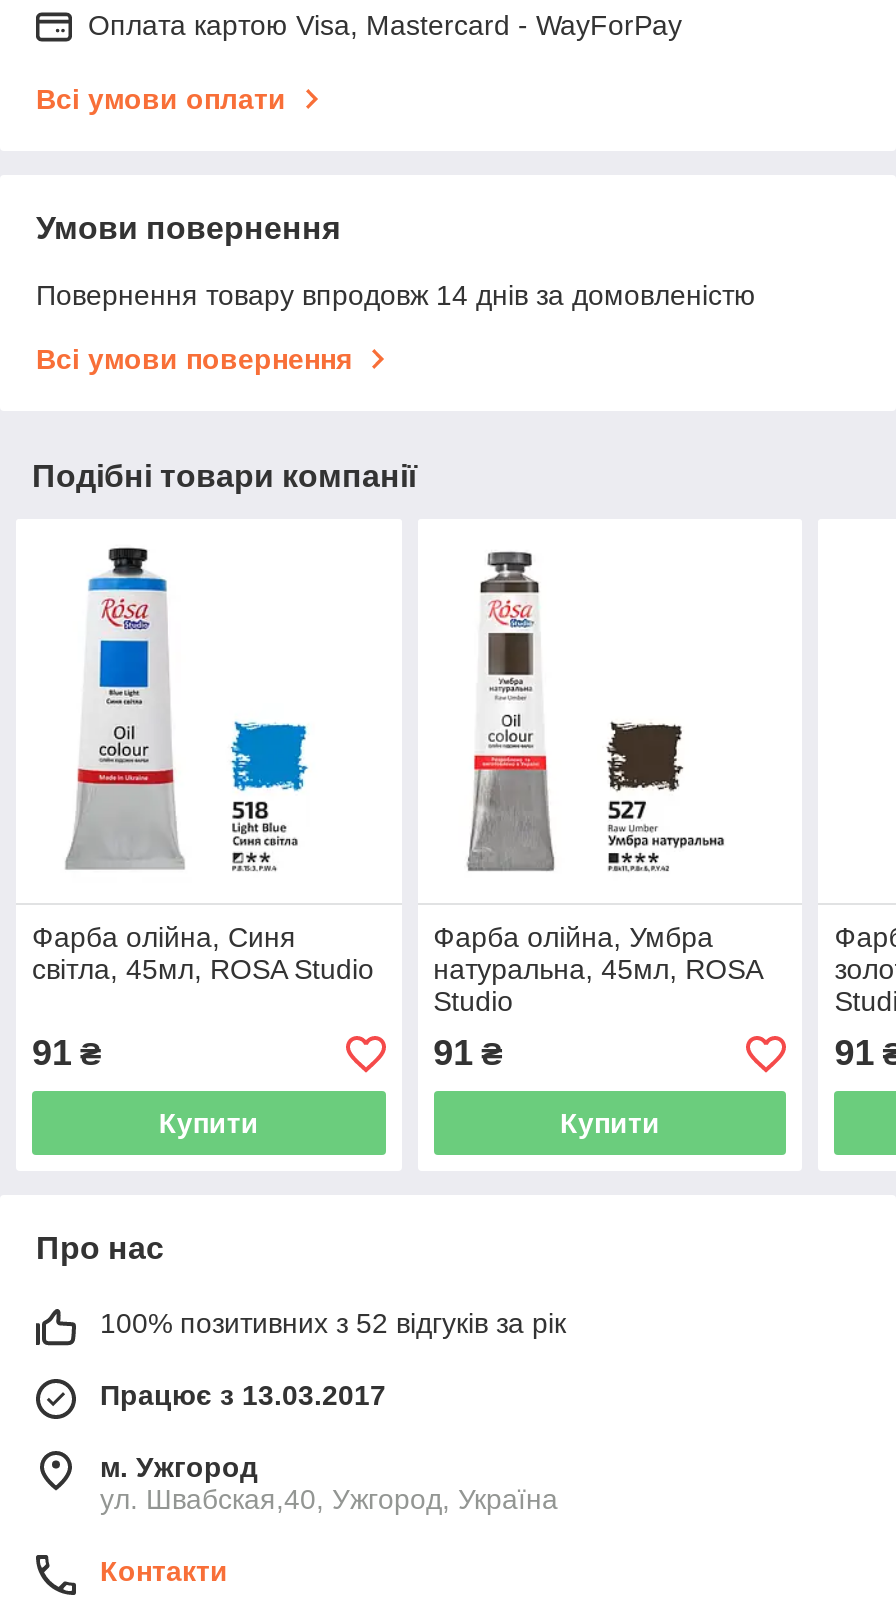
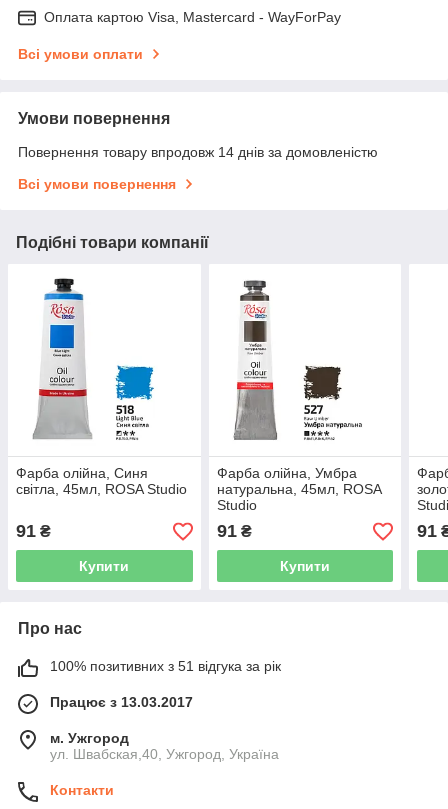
[100,1308,566,1340] 100% позитивних з 52 відгуків за рік -> [50,658,281,674] 100% позитивних з 51 відгука за рік

